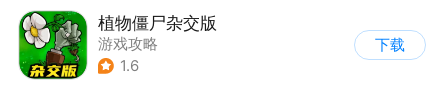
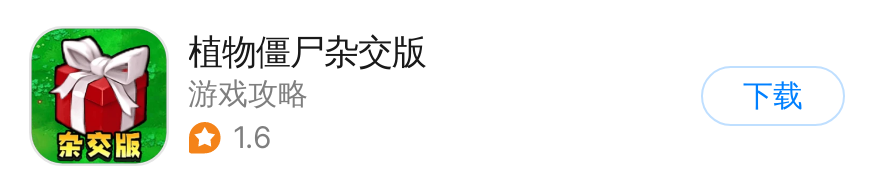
[20,11,86,79] [image] -> [31,28,167,164] [image]

